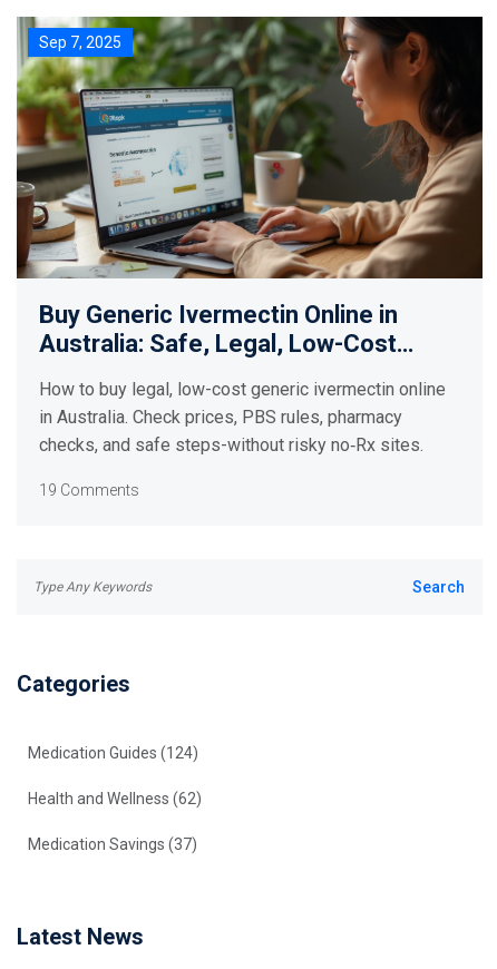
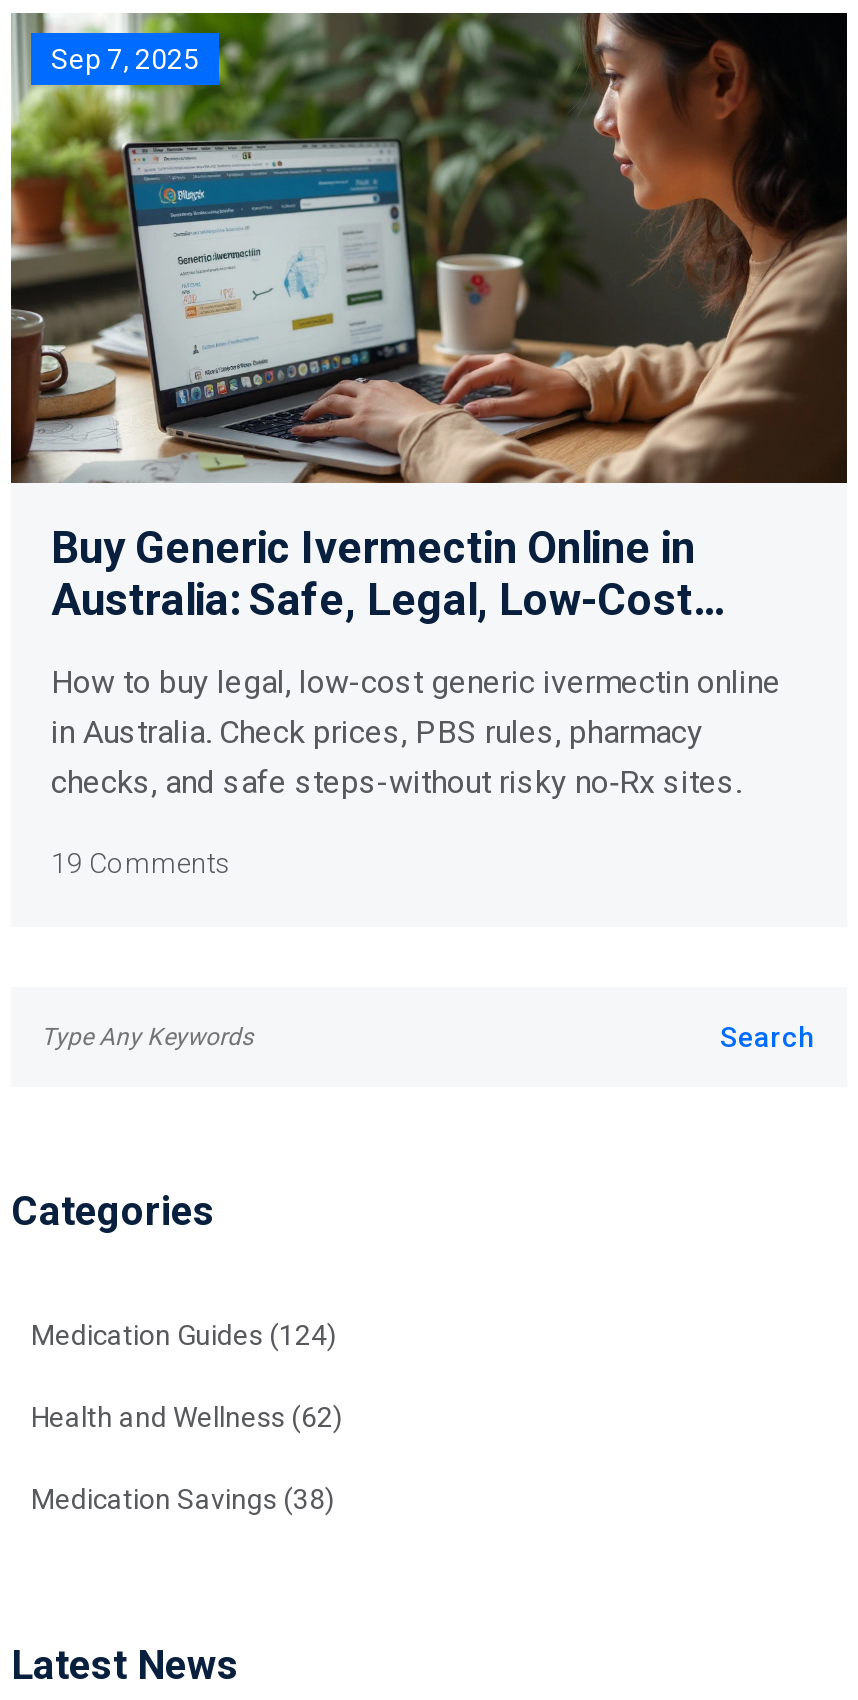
[28,835,197,853] Medication Savings (37) -> [31,1483,335,1515] Medication Savings (38)

